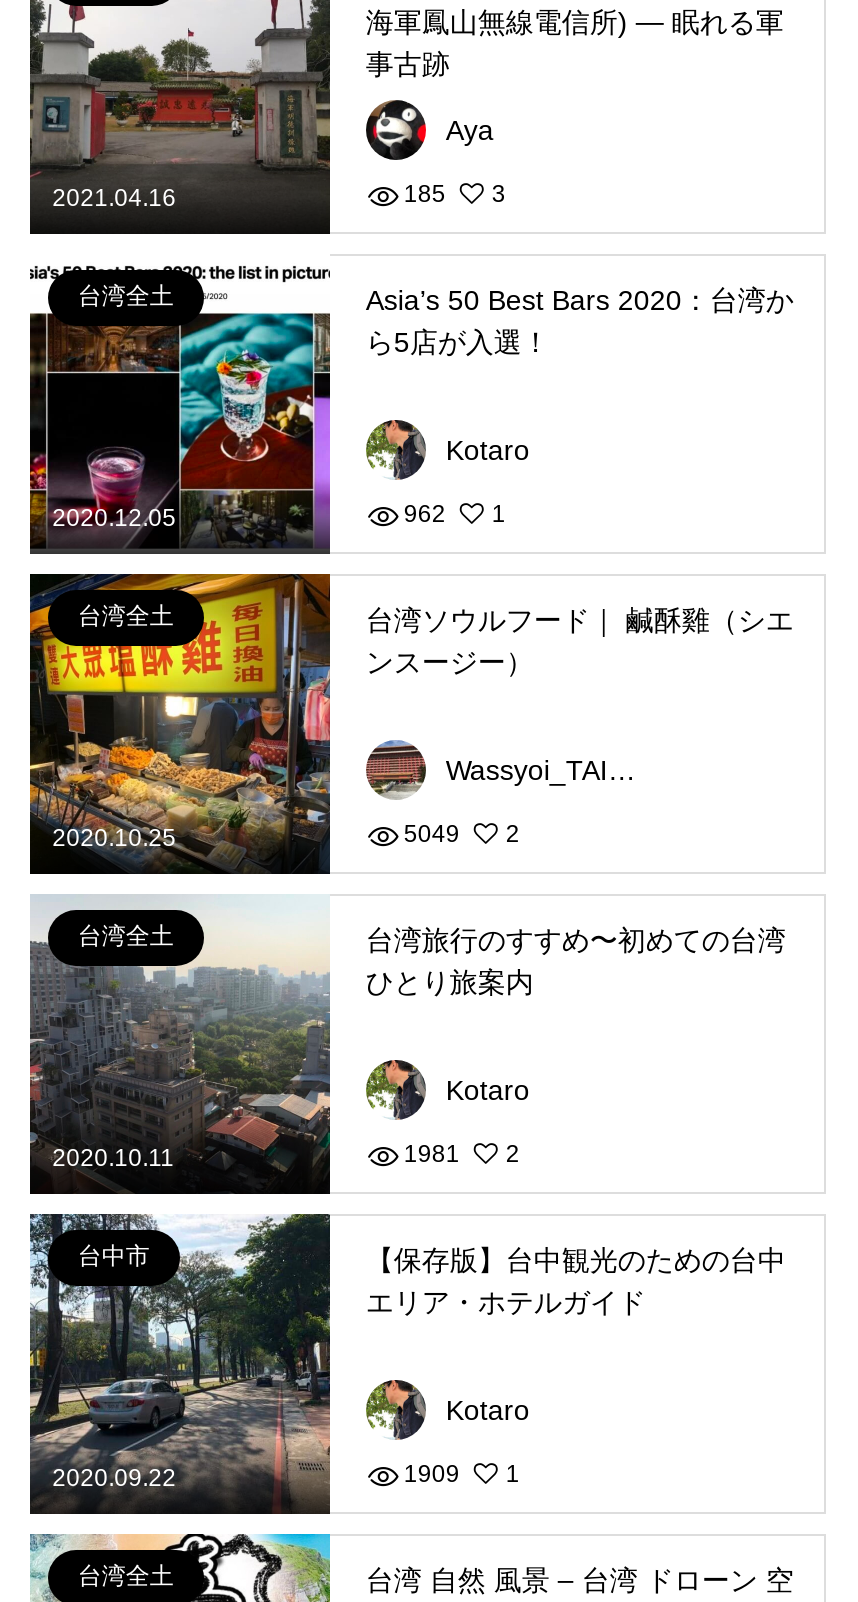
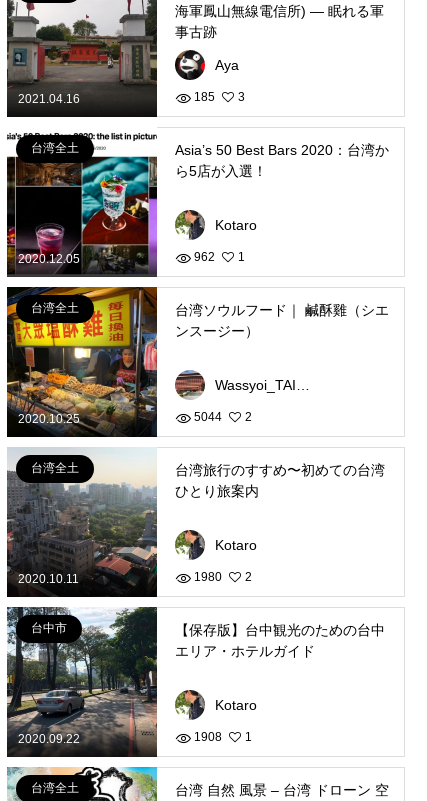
[404,820,520,848] 5049 2 -> [194,410,252,424] 5044 2
[404,1140,520,1168] 1981 2 -> [194,570,252,584] 1980 2
[404,1460,520,1488] 1909 1 -> [194,730,252,744] 1908 1

